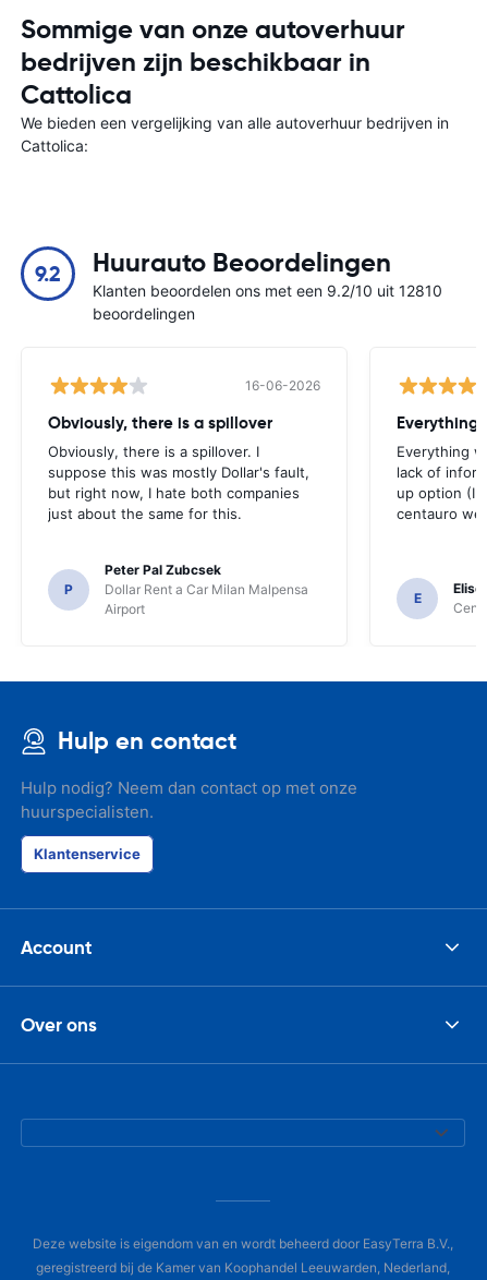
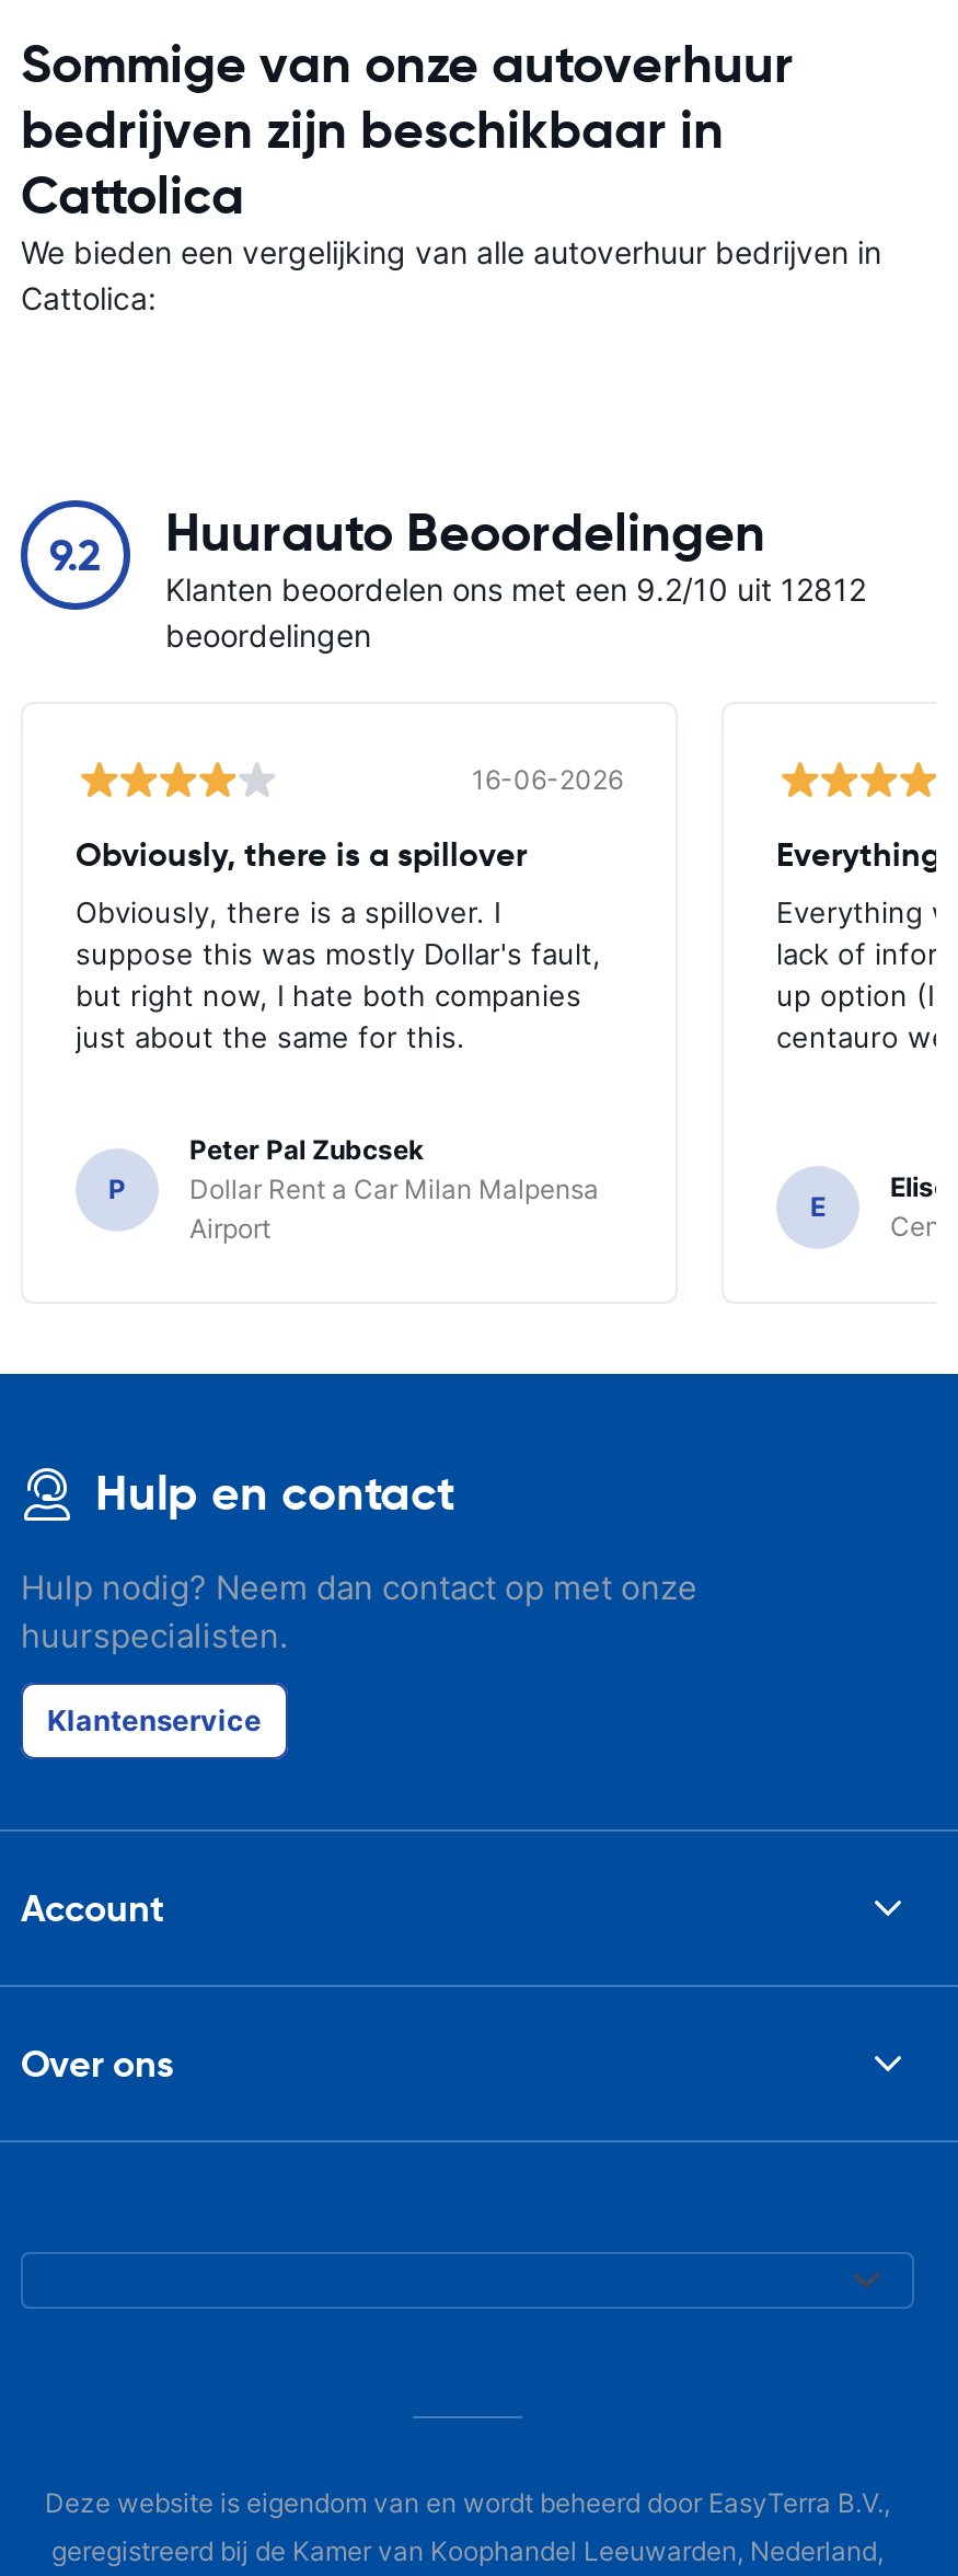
[93,281,442,300] Klanten beoordelen ons met een 9.2/10 uit 12810 -> [165,570,866,608] Klanten beoordelen ons met een 9.2/10 uit 12812

